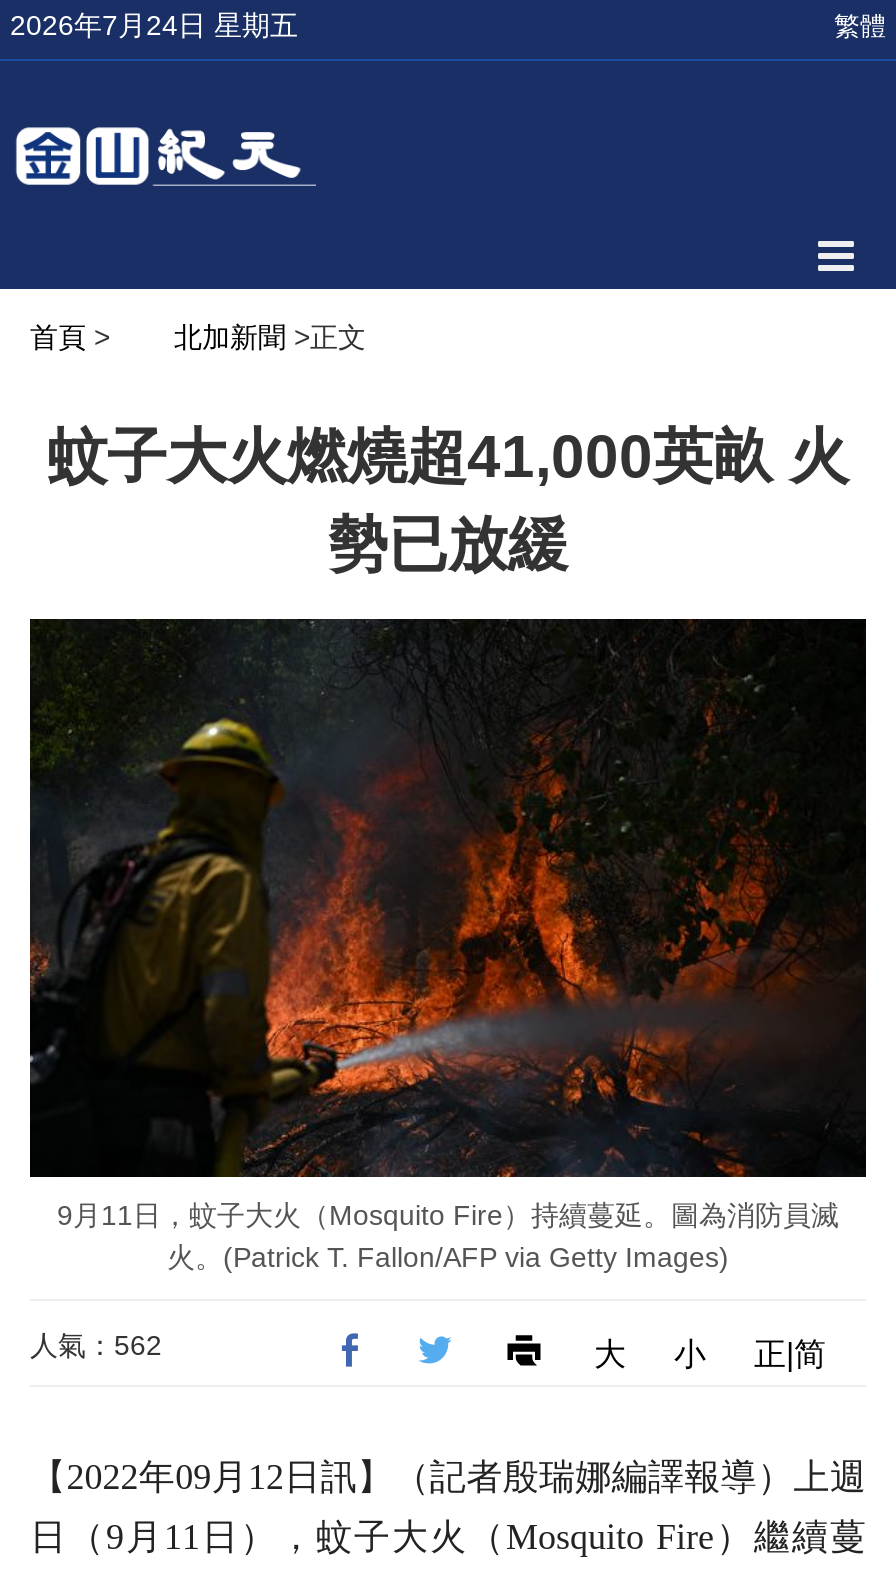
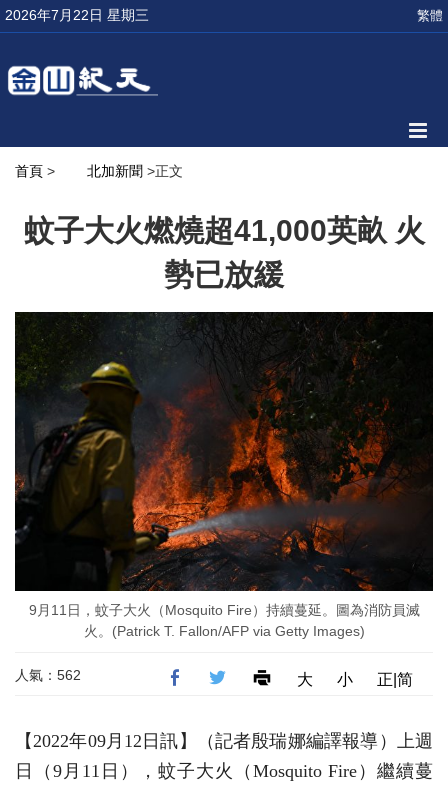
[10,9,298,41] 2026年7月24日 星期五 -> [5,7,149,23] 2026年7月22日 星期三

